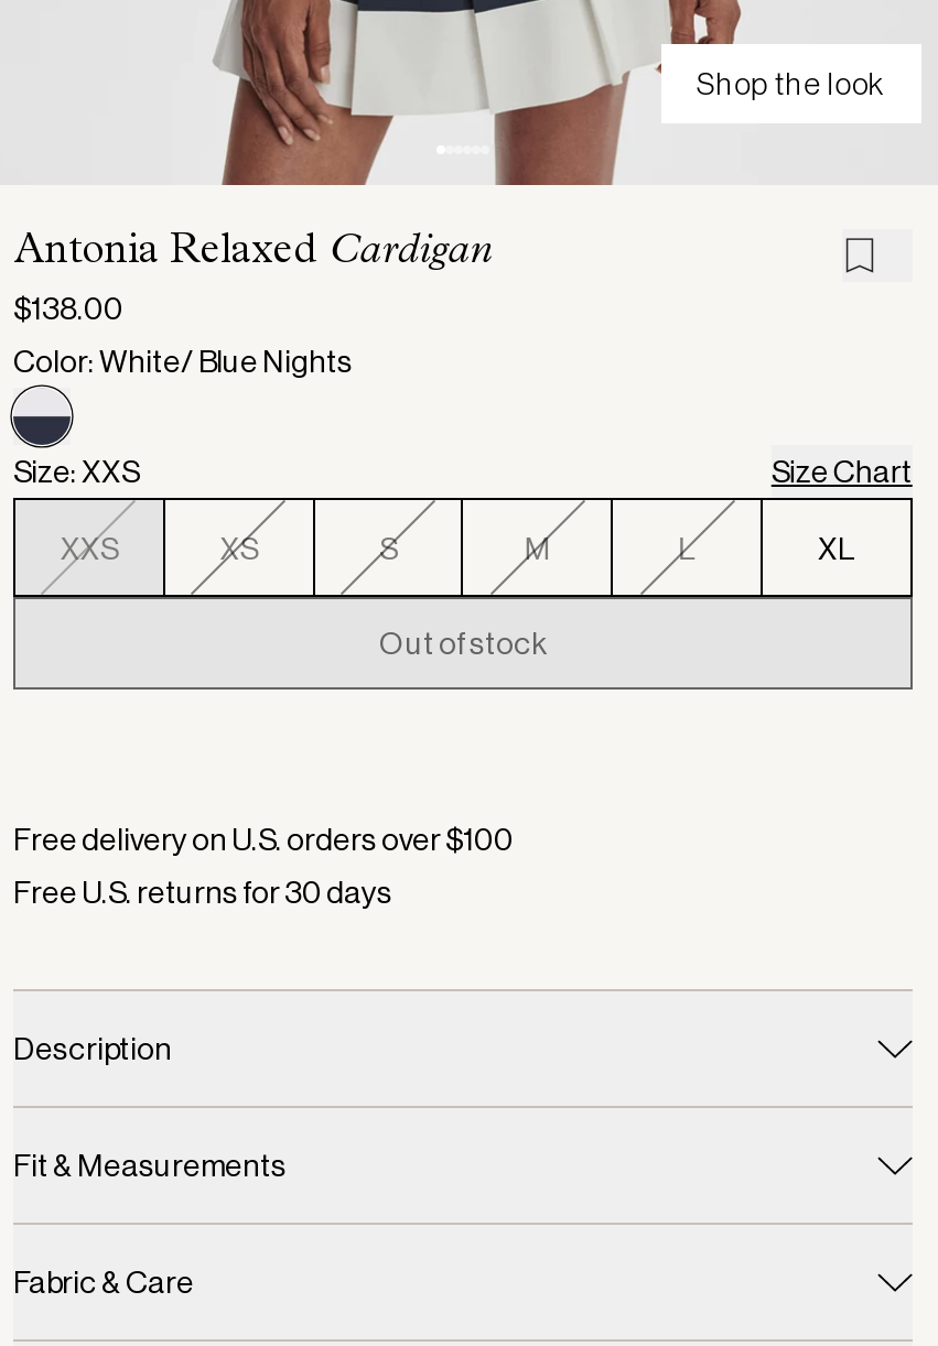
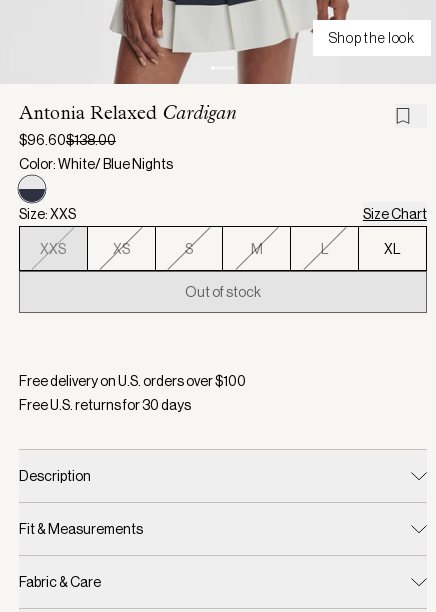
[13,291,123,327] $138.00 -> [19,132,116,148] $96.60$138.00

